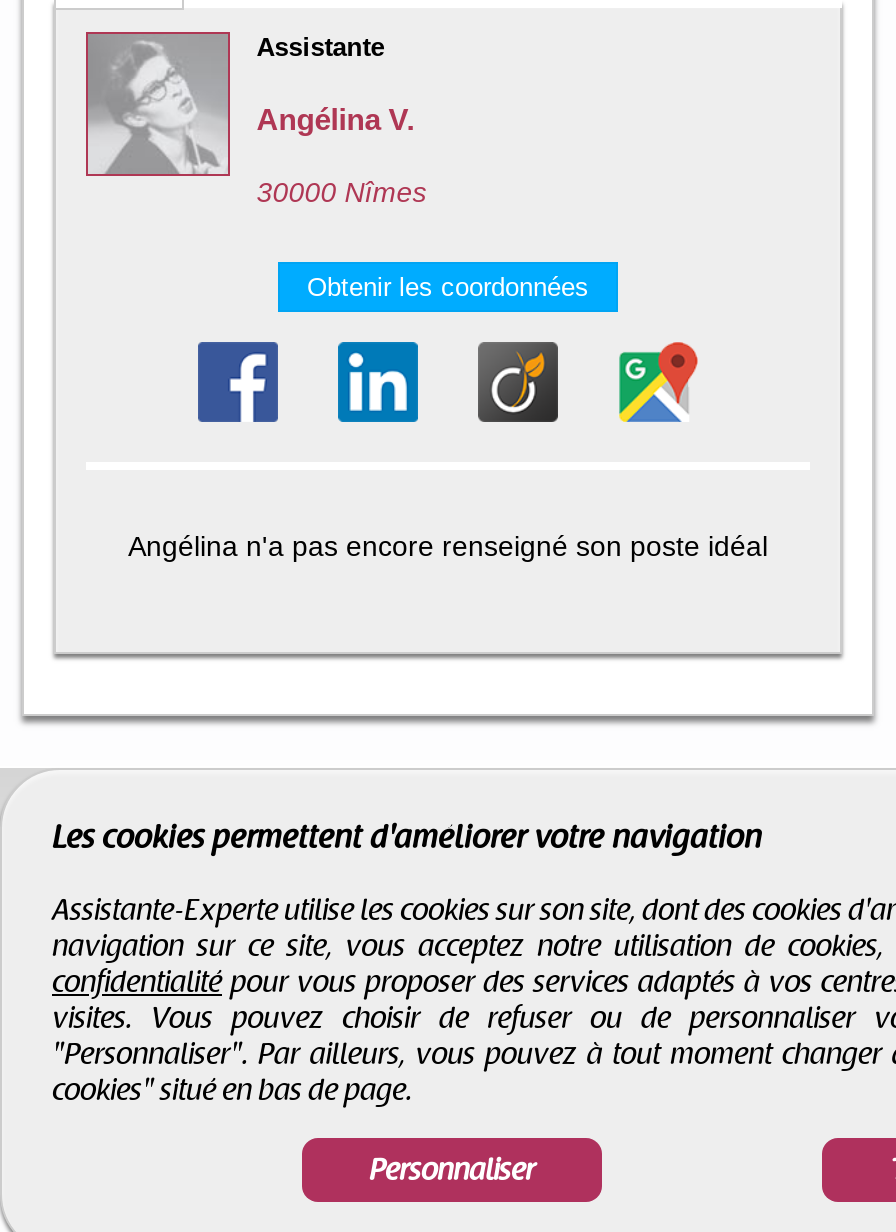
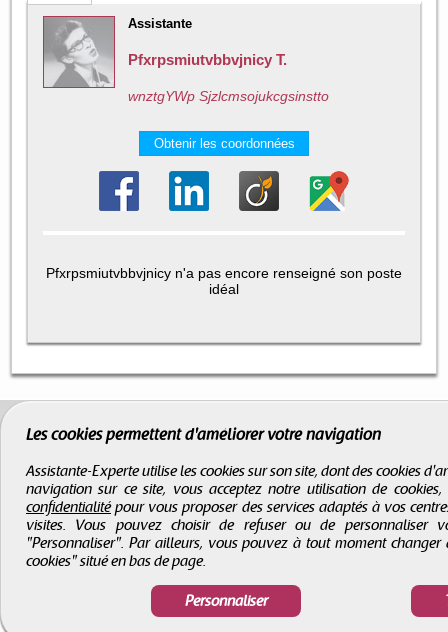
[256,102,414,136] Angélina V. -> [128,51,287,68] Pfxrpsmiutvbbvjnicy T.
[256,176,426,208] 30000 Nîmes -> [128,88,329,104] wnztgYWp Sjzlcmsojukcgsinstto
[128,530,768,562] Angélina n'a pas encore renseigné son poste idéal -> [46,265,402,297] Pfxrpsmiutvbbvjnicy n'a pas encore renseigné son poste | idéal

